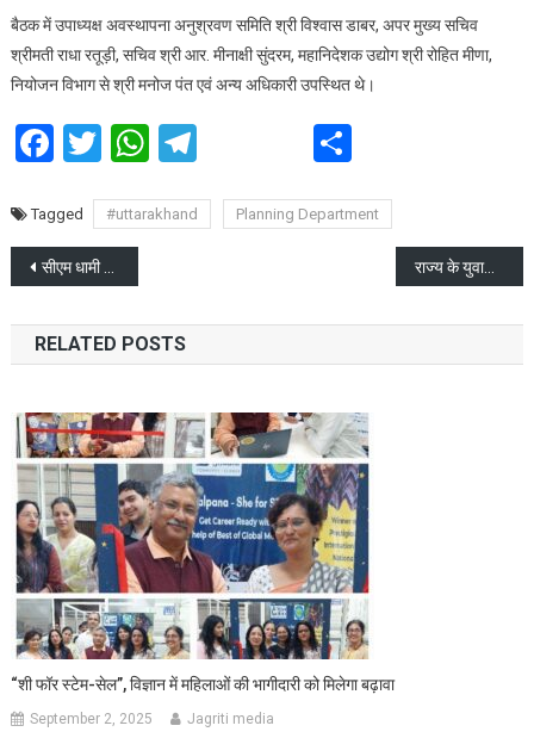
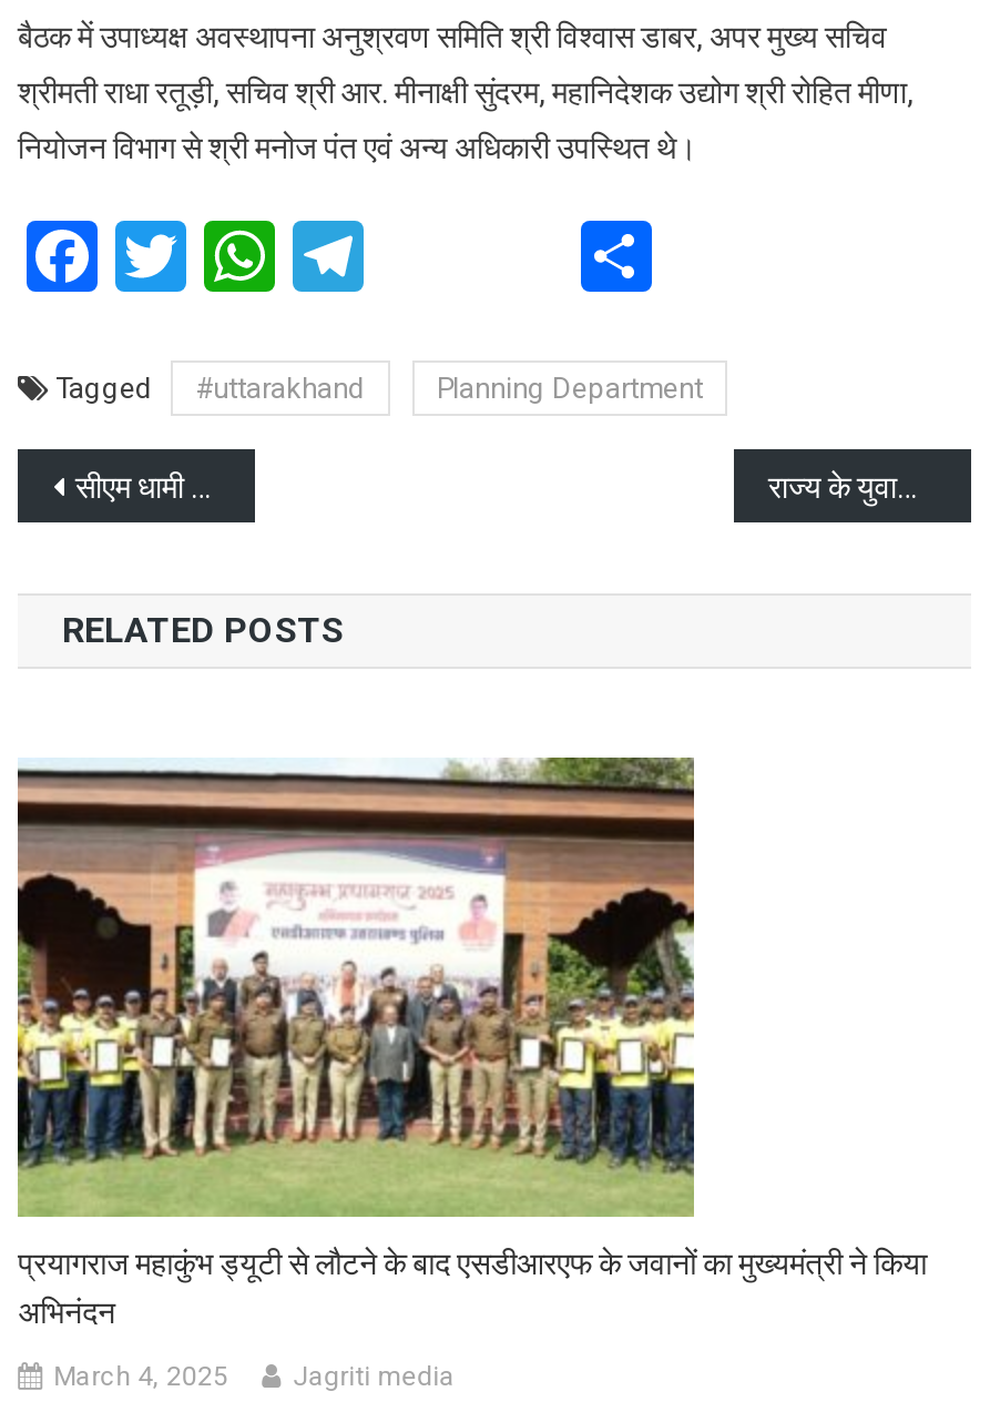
[11,411,395,694] [image] | “शी फॉर स्टेम-सेल”, विज्ञान में महिलाओं की भागीदारी को मिलेगा बढ़ावा -> [16,755,927,1330] [image] | प्रयागराज महाकुंभ ड्यूटी से लौटने के बाद एसडीआरएफ के जवानों का मुख्यमंत्री ने किया | अभिनंदन
[30,711,153,728] September 2, 2025 -> [53,1361,229,1392] March 4, 2025

